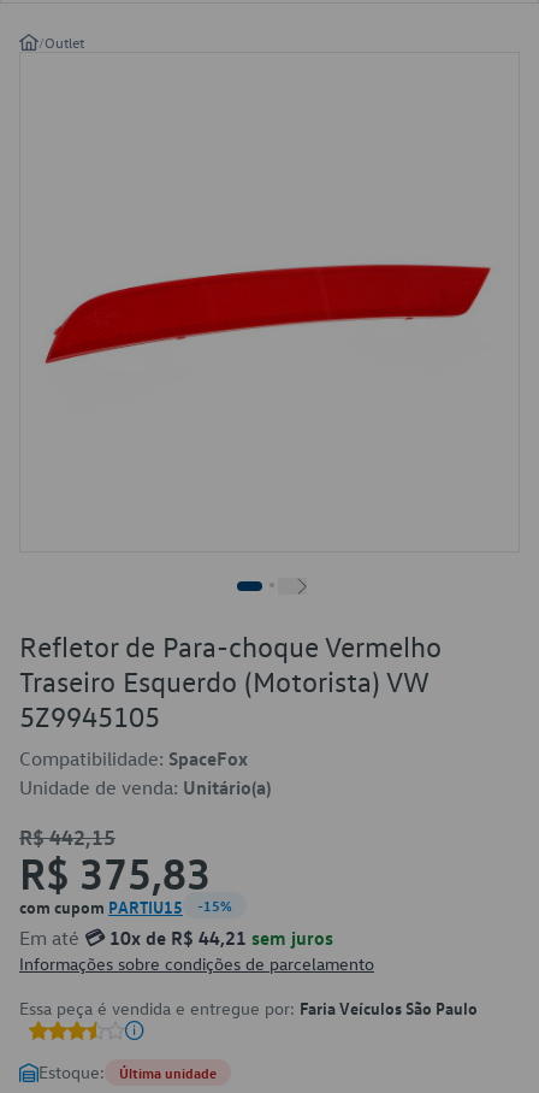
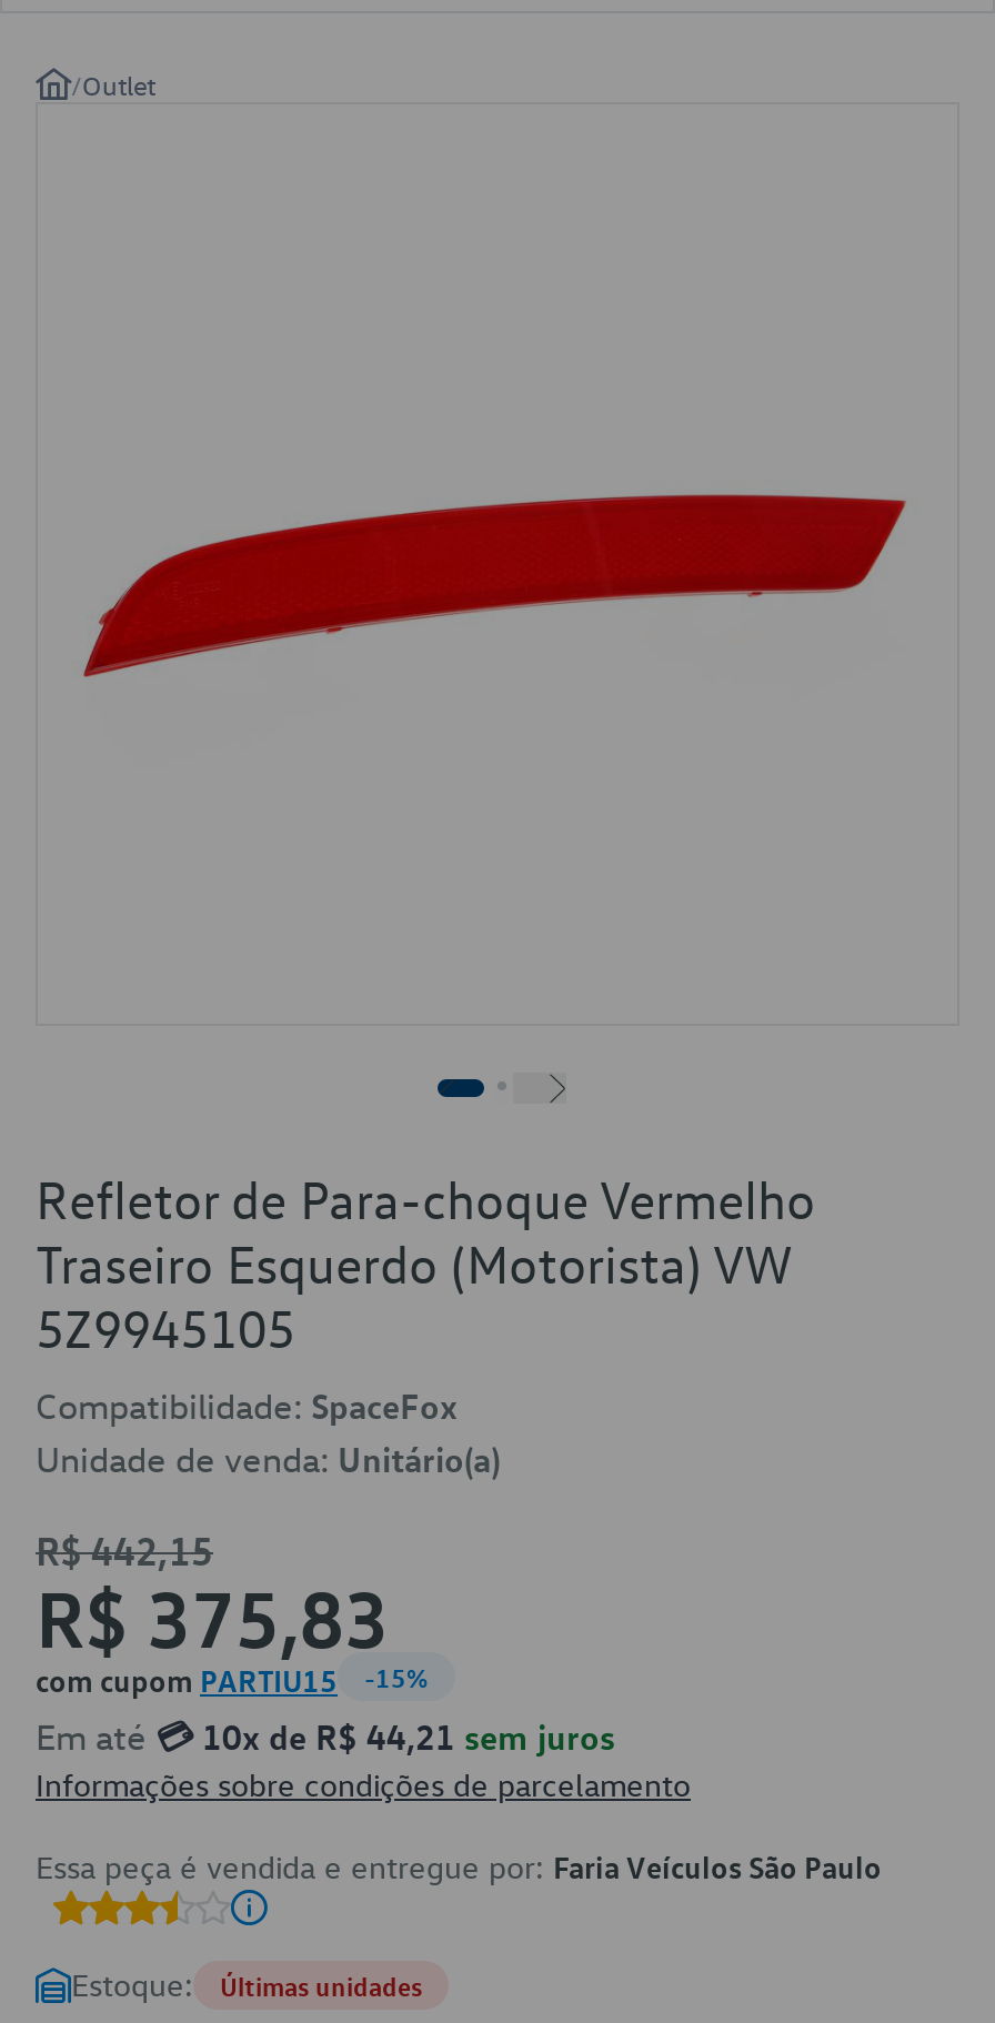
[119,1063,217,1082] Última unidade -> [220,1967,422,2003] Últimas unidades

